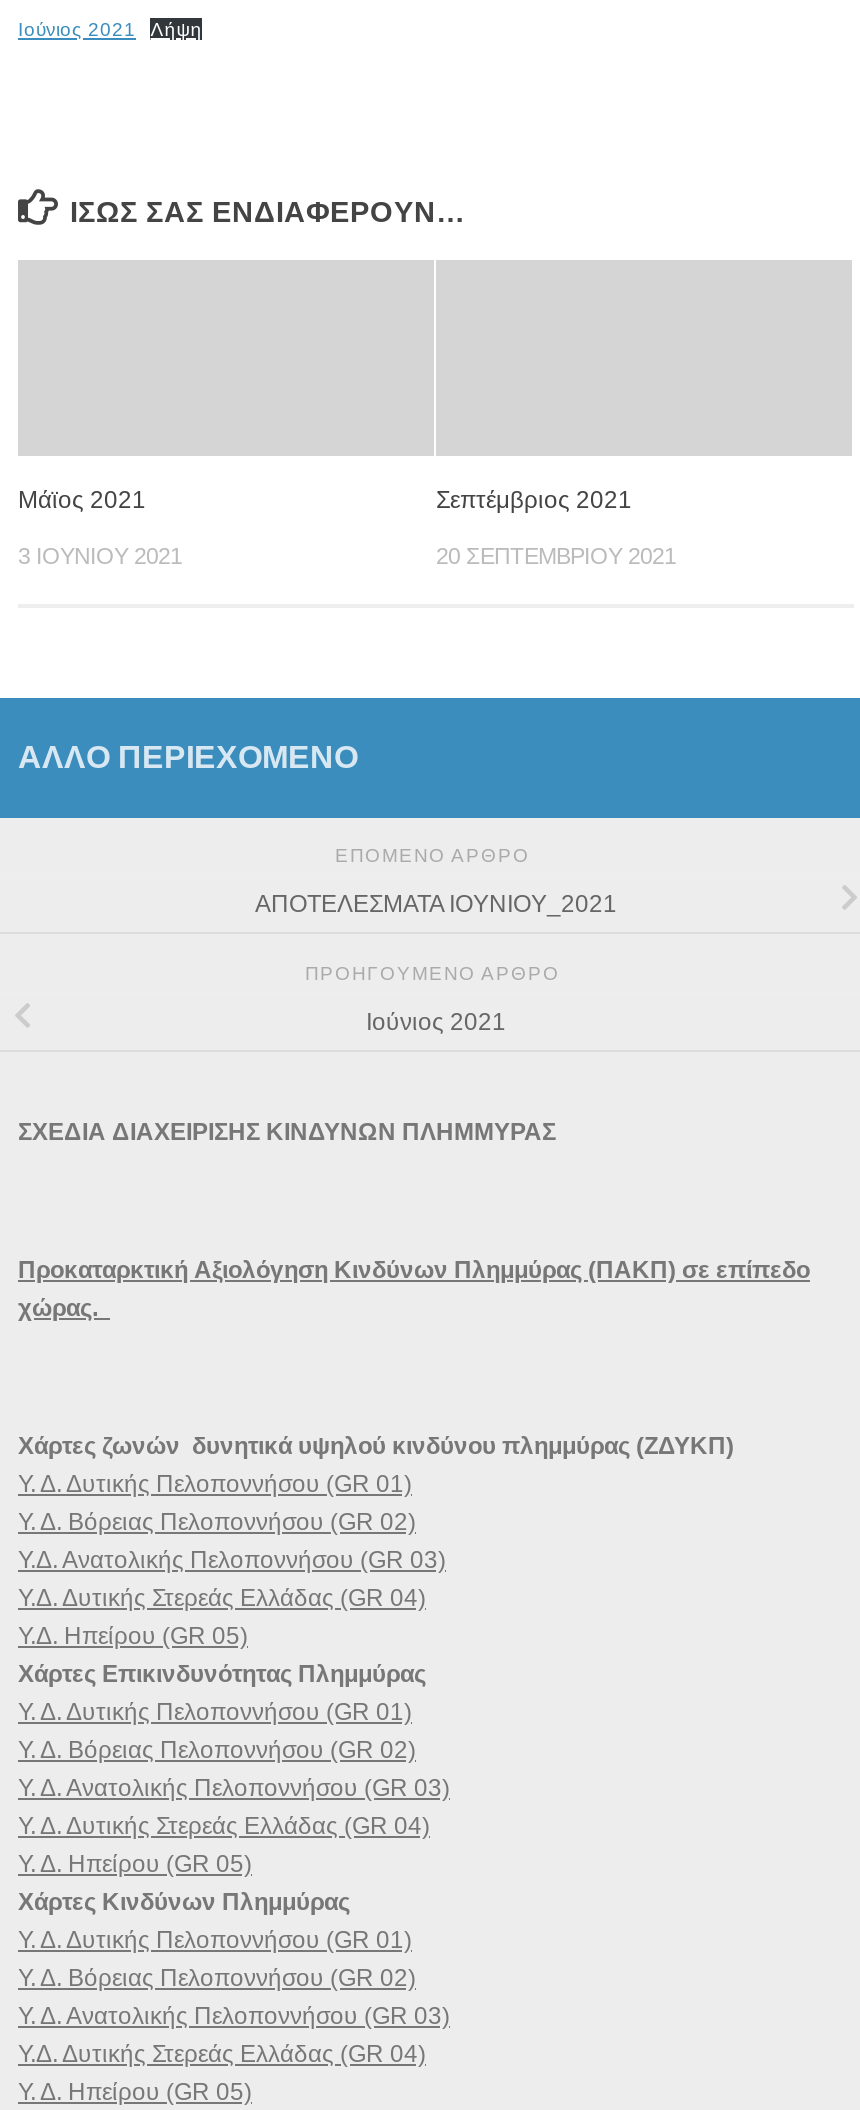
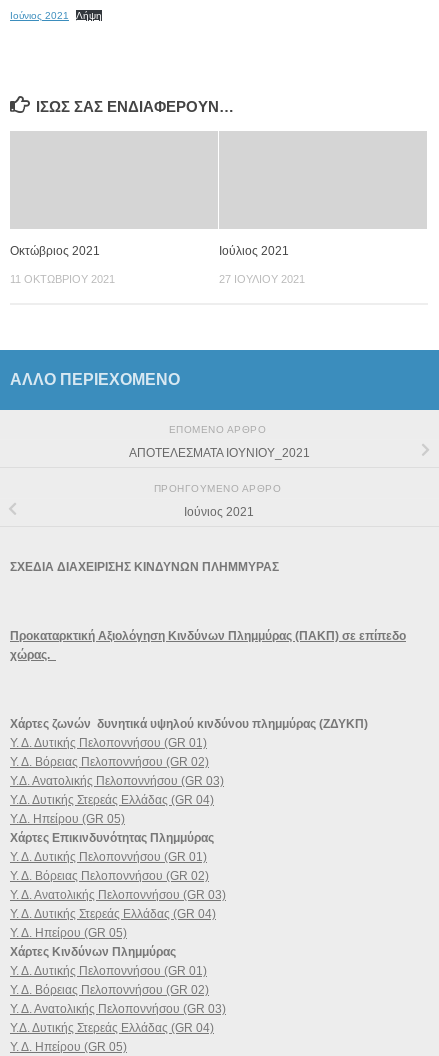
[18,487,146,515] Μάϊος 2021 -> [10,244,100,258] Οκτώβριος 2021
[436,487,632,515] Σεπτέμβριος 2021 -> [219,244,289,258] Ιούλιος 2021
[18,545,182,569] 3 ΙΟΥΝΊΟΥ 2021 -> [10,273,115,285] 11 ΟΚΤΩΒΡΊΟΥ 2021
[436,545,676,569] 20 ΣΕΠΤΕΜΒΡΊΟΥ 2021 -> [219,273,305,285] 27 ΙΟΥΛΊΟΥ 2021

